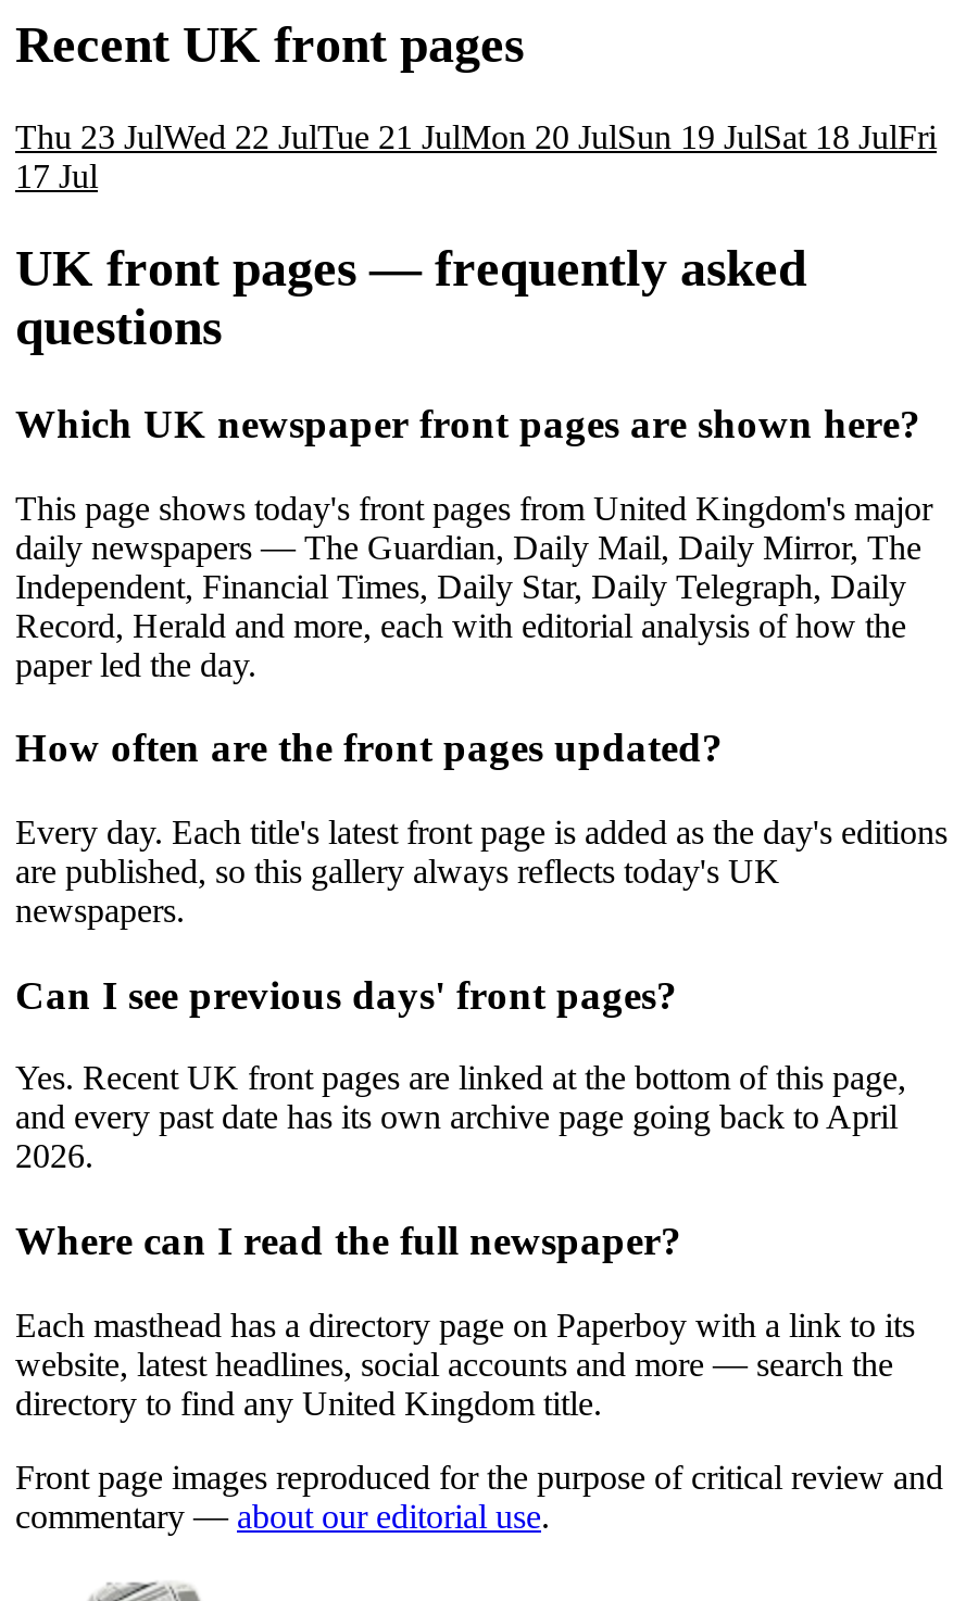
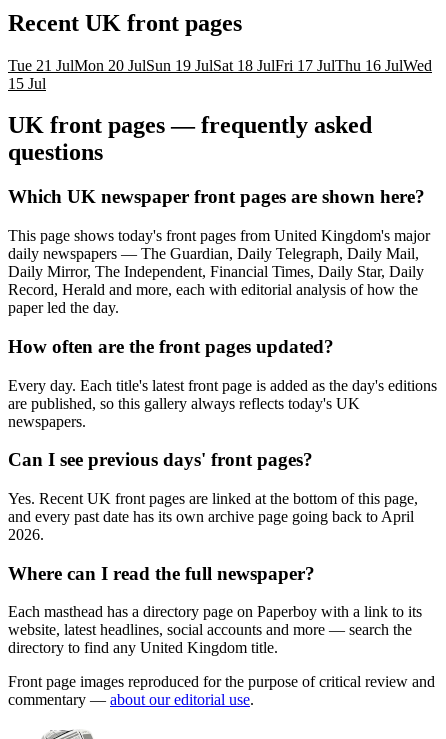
[15,118,937,155] Thu 23 JulWed 22 JulTue 21 JulMon 20 JulSun 19 JulSat 18 JulFri -> [8,56,432,73] Tue 21 JulMon 20 JulSun 19 JulSat 18 JulFri 17 JulThu 16 JulWed
[15,157,98,194] 17 Jul -> [8,74,46,91] 15 Jul
[15,528,921,604] daily newspapers — The Guardian, Daily Mail, Daily Mirror, The | Independent, Financial Times, Daily Star, Daily Telegraph, Daily -> [8,245,424,280] daily newspapers — The Guardian, Daily Telegraph, Daily Mail, | Daily Mirror, The Independent, Financial Times, Daily Star, Daily

